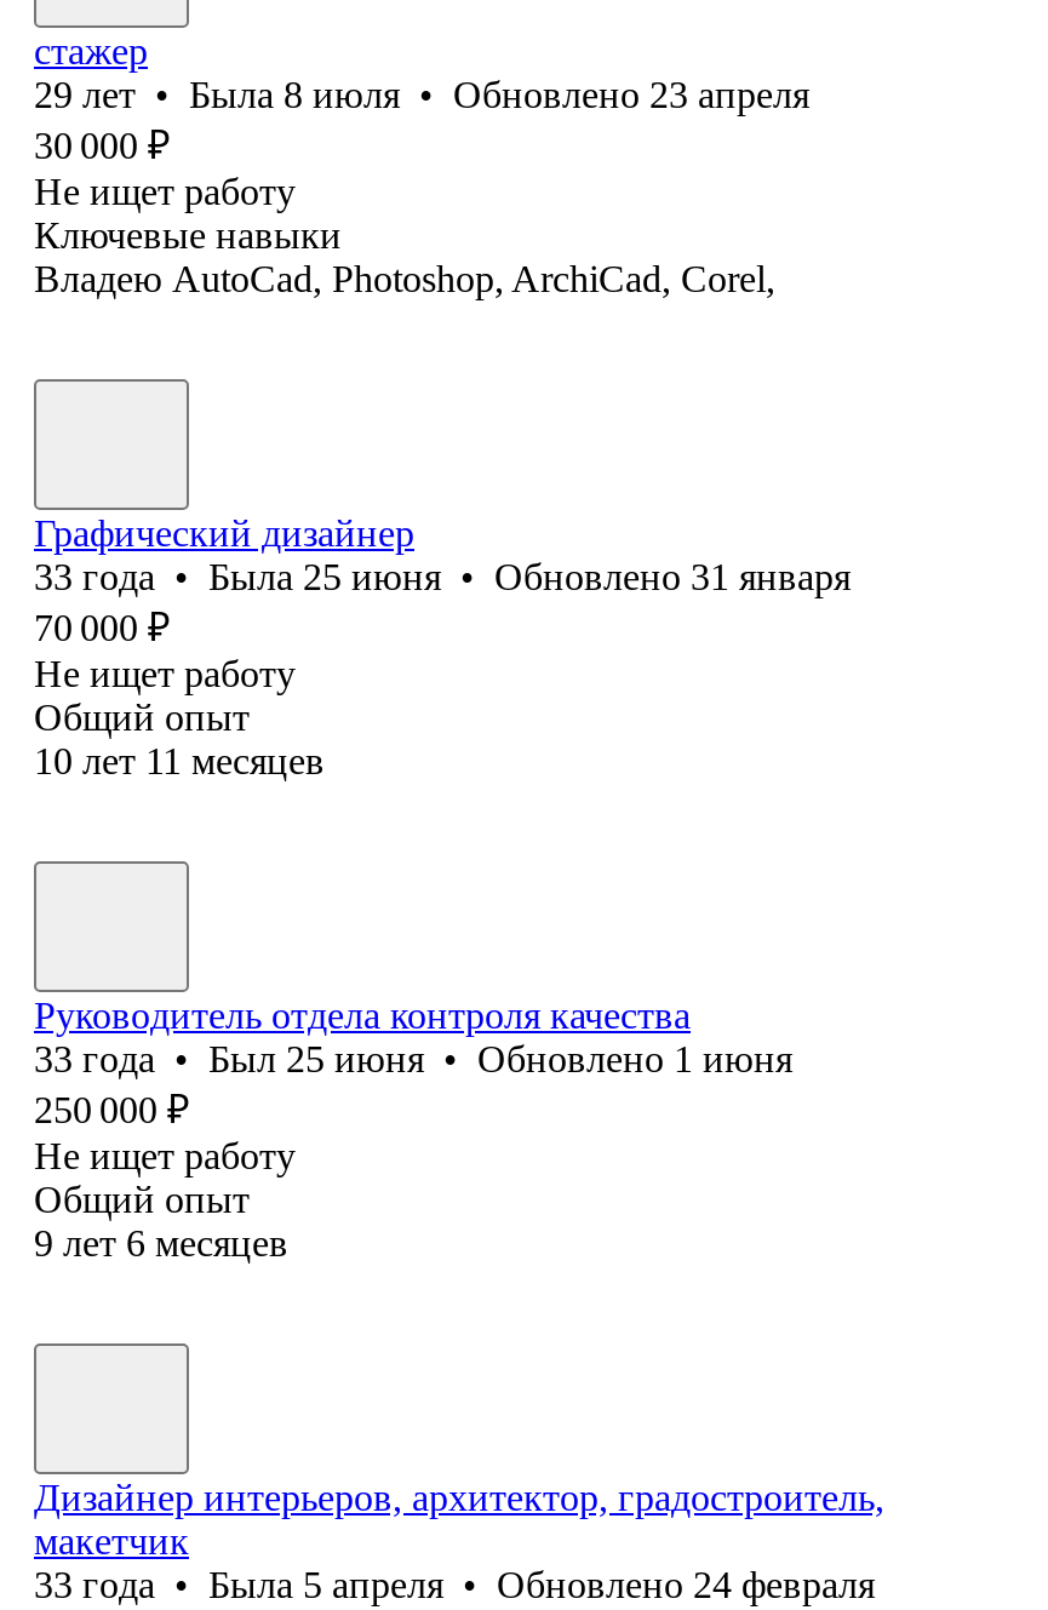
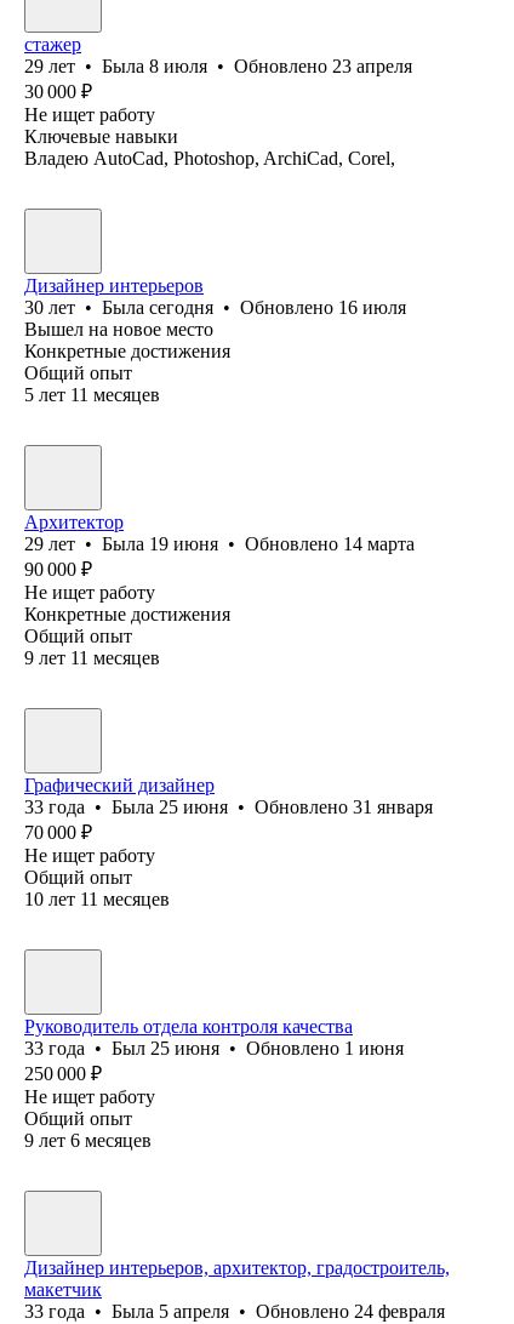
none -> [24,275,406,405] Дизайнер интерьеров | 30 лет • Была сегодня • Обновлено 16 июля | Вышел на новое место | Конкретные достижения | Общий опыт | 5 лет 11 месяцев
none -> [24,512,415,668] Архитектор | 29 лет • Была 19 июня • Обновлено 14 марта | 90 000 ₽ | Не ищет работу | Конкретные достижения | Общий опыт | 9 лет 11 месяцев

